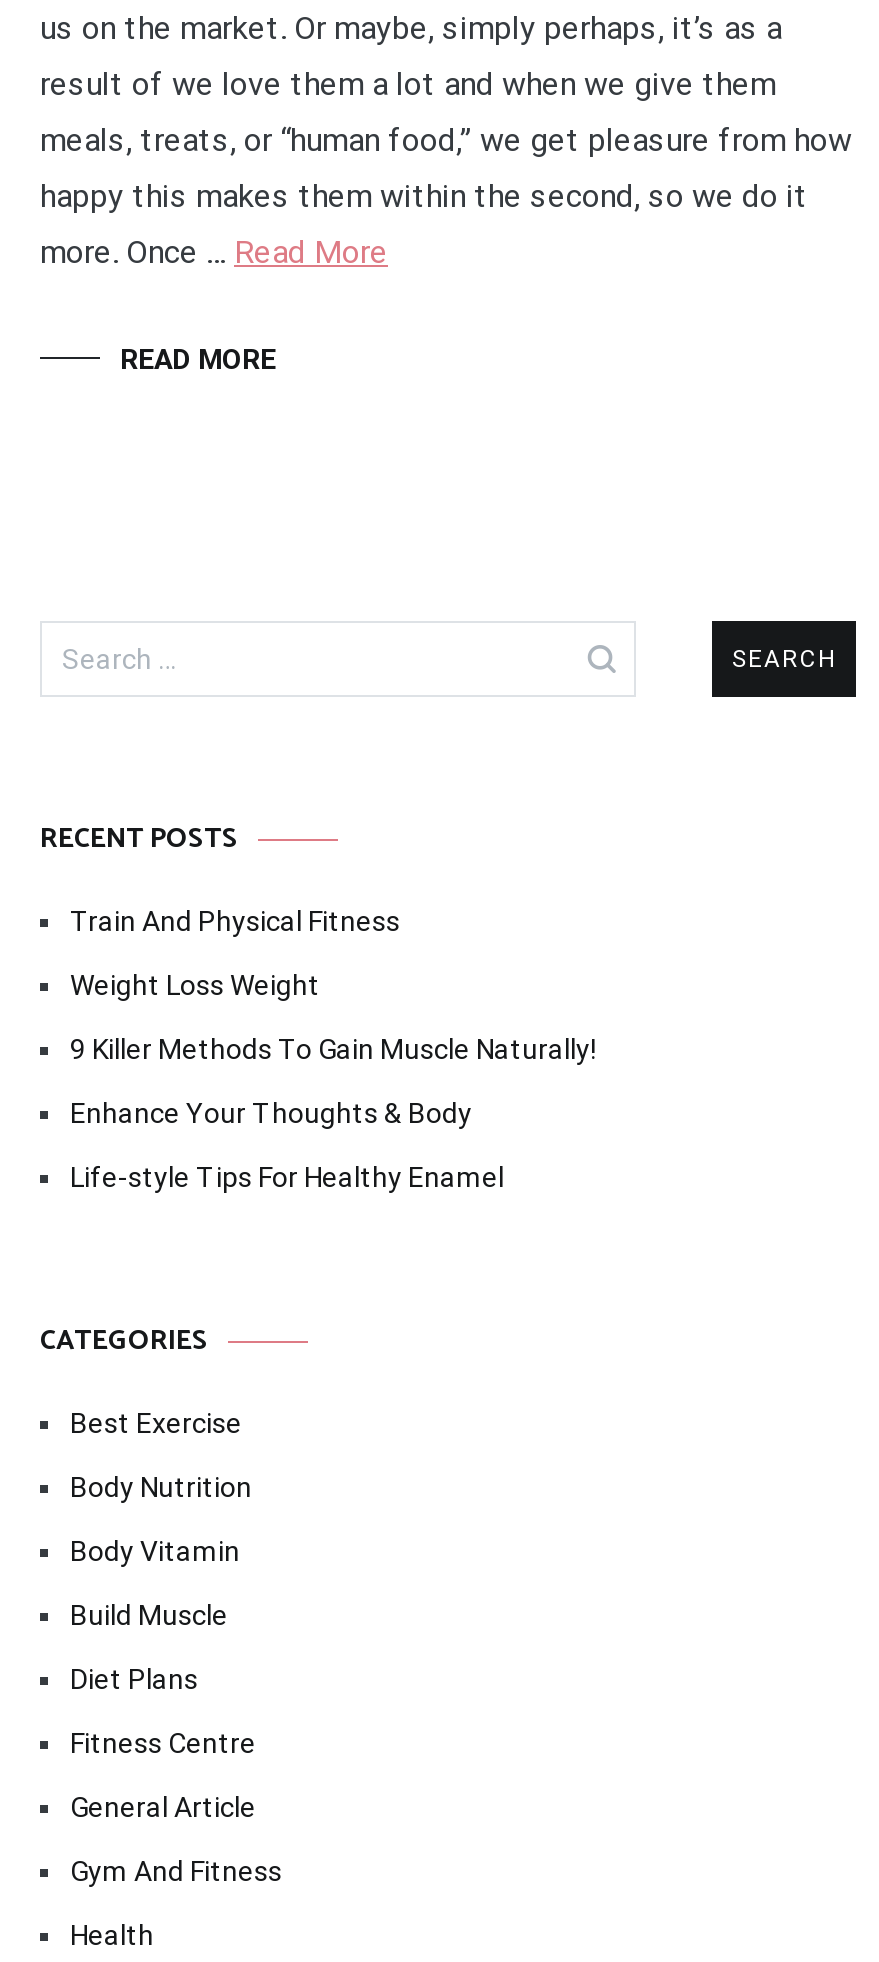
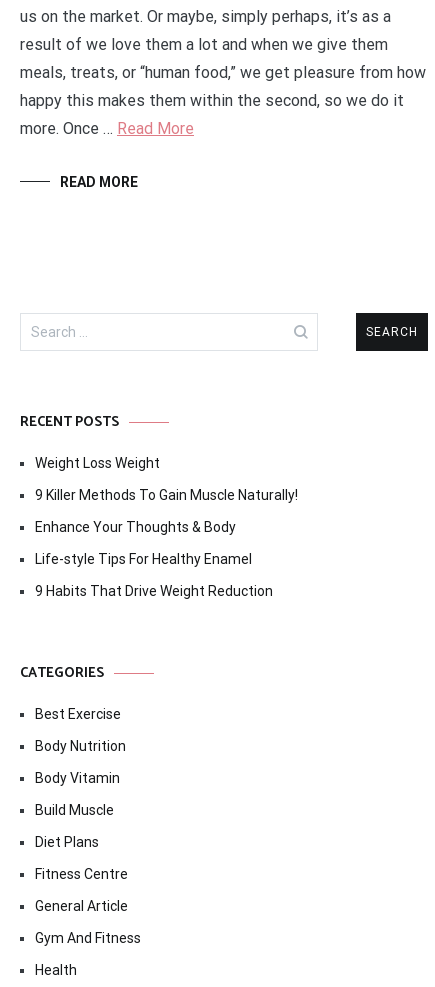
[70,905,400,937] Train And Physical Fitness -> none
moved [70,969,596,1193] -> [35,455,298,567]: Weight Loss Weight | 9 Killer Methods To Gain Muscle Naturally! | Enhance Your Thoughts & Body | Life-style Tips For Healthy Enamel
none -> [35,583,273,599] 9 Habits That Drive Weight Reduction

